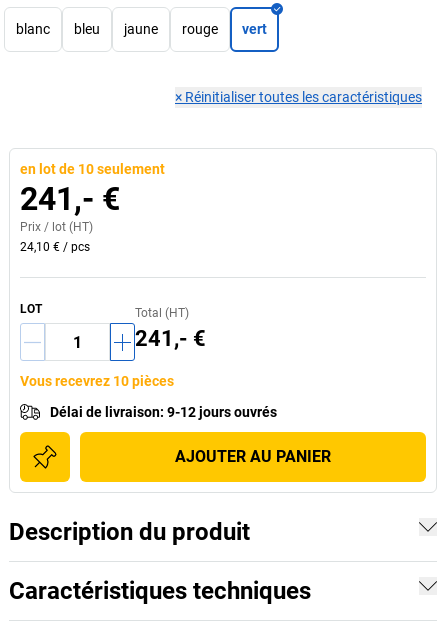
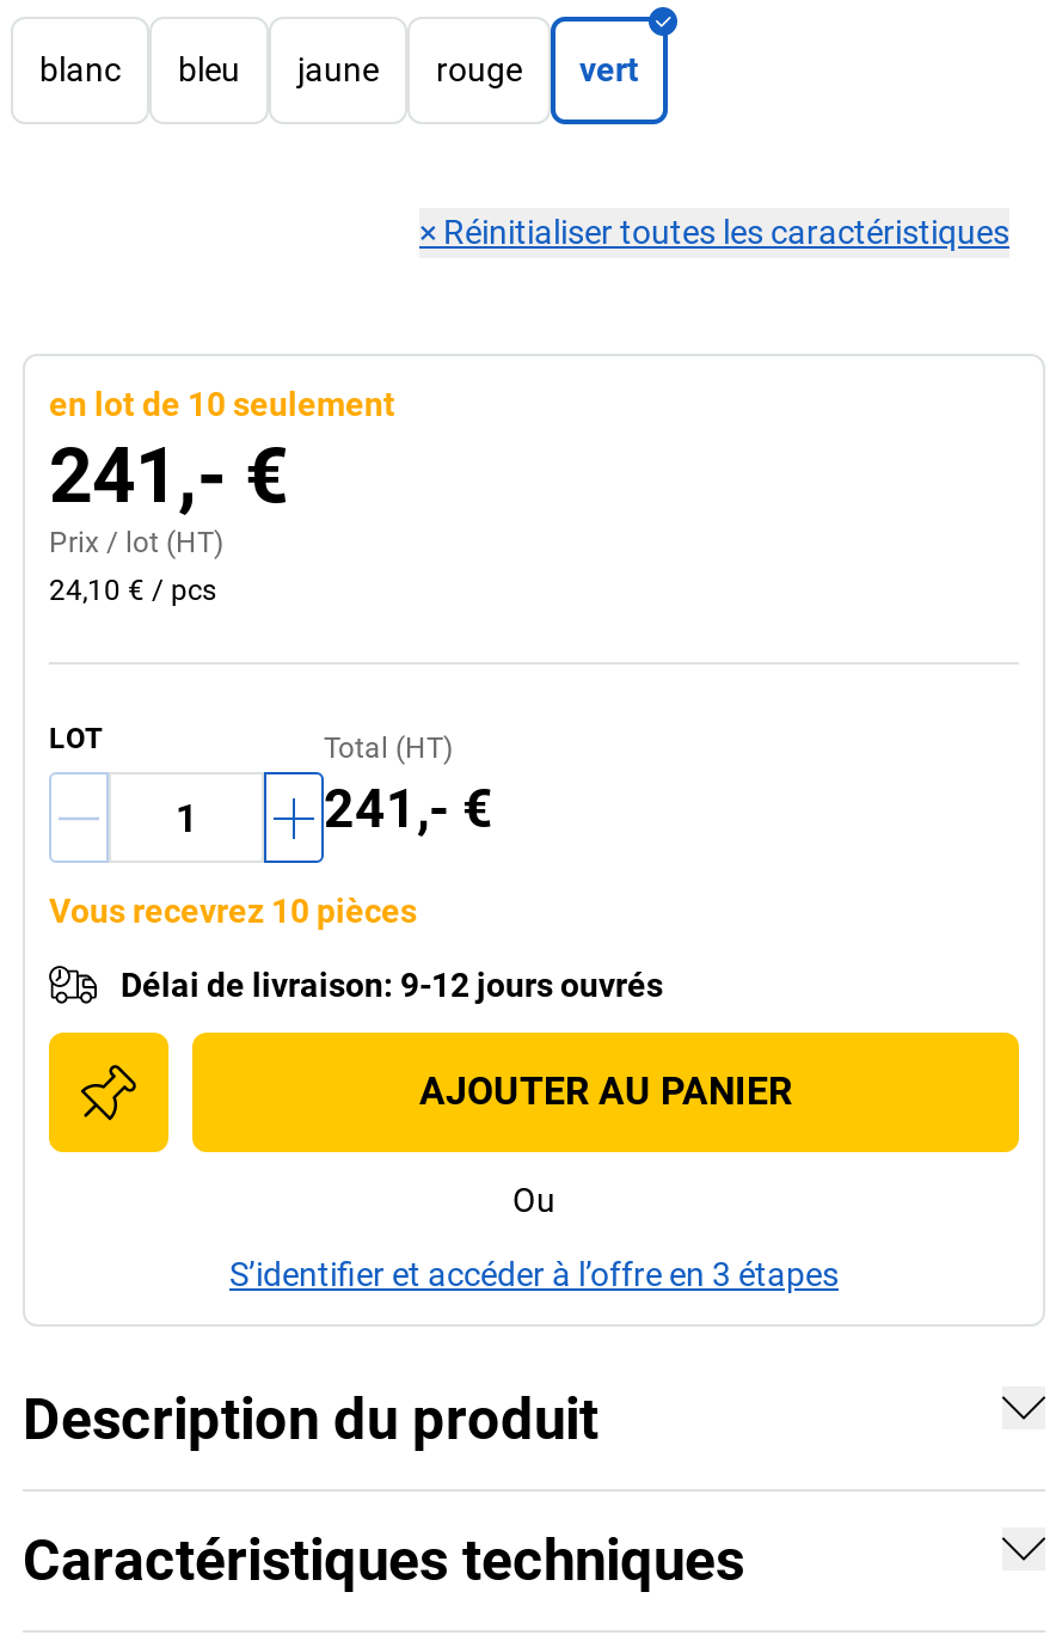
none -> [229,1181,839,1293] Ou | S’identifier et accéder à l’offre en 3 étapes

